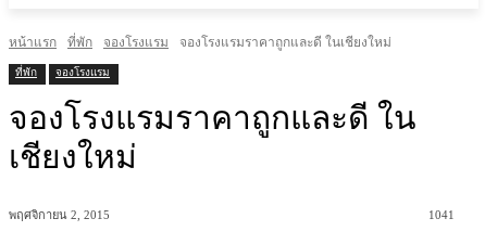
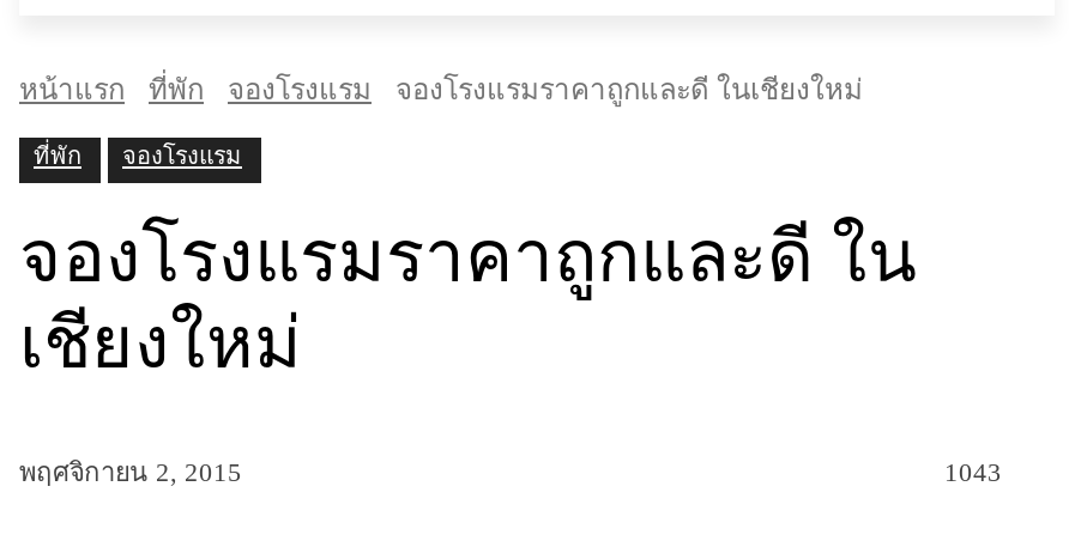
[428,209,455,222] 1041 -> [944,457,1002,486] 1043

